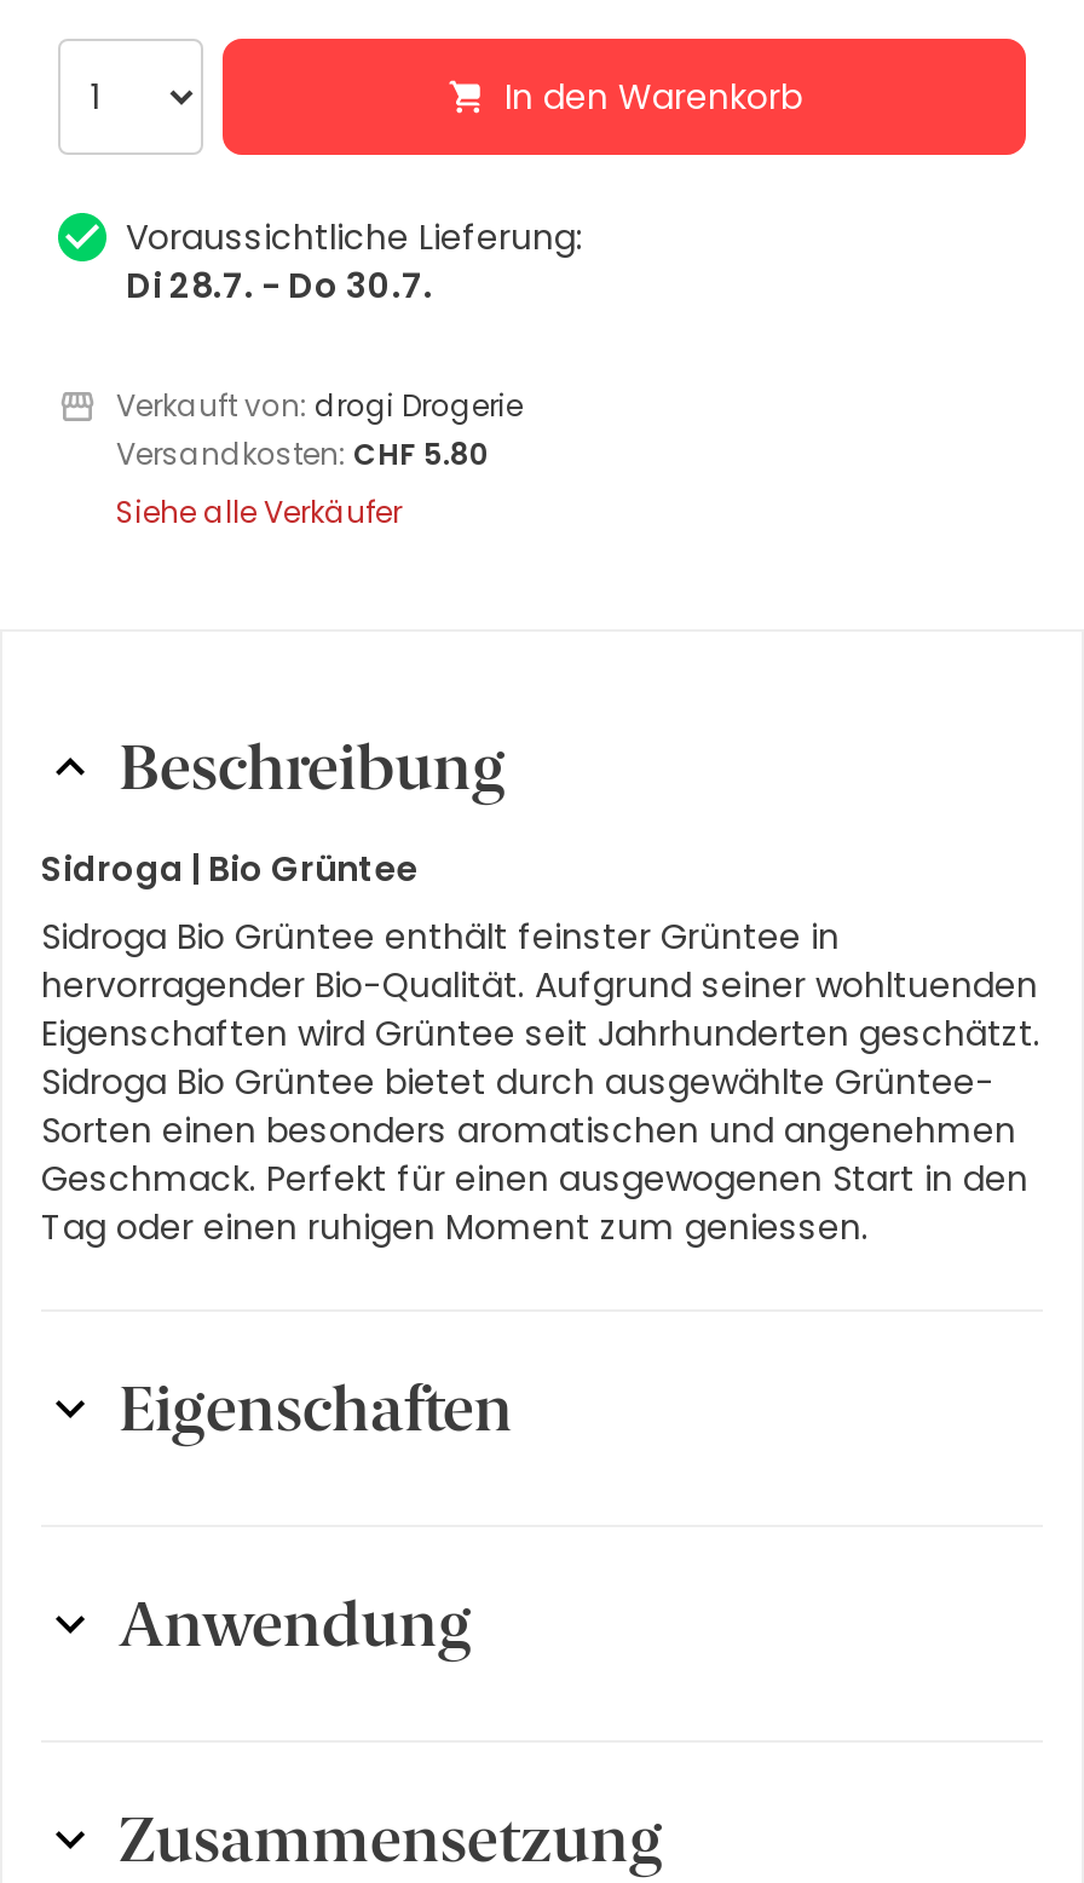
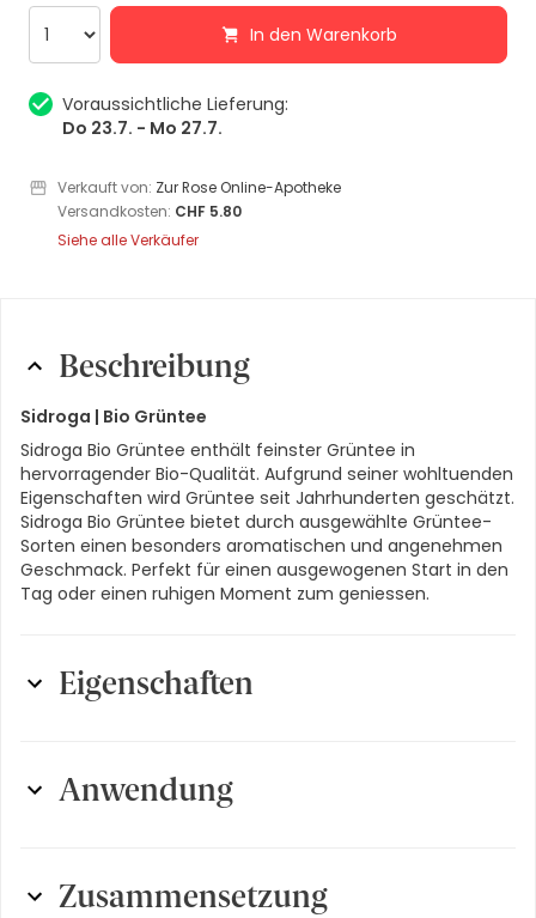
[126,261,433,310] Di 28.7. - Do 30.7. -> [62,116,223,140] Do 23.7. - Mo 27.7.
[116,385,523,426] Verkauft von: drogi Drogerie -> [57,177,341,197] Verkauft von: Zur Rose Online-Apotheke

